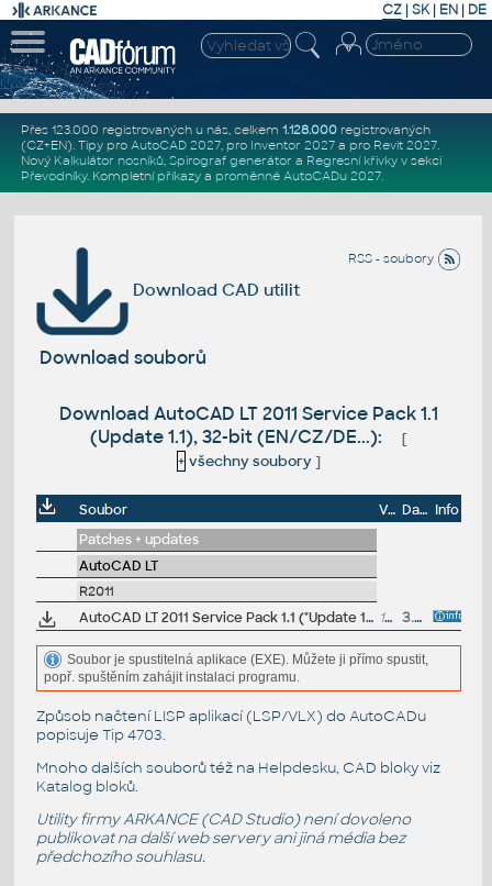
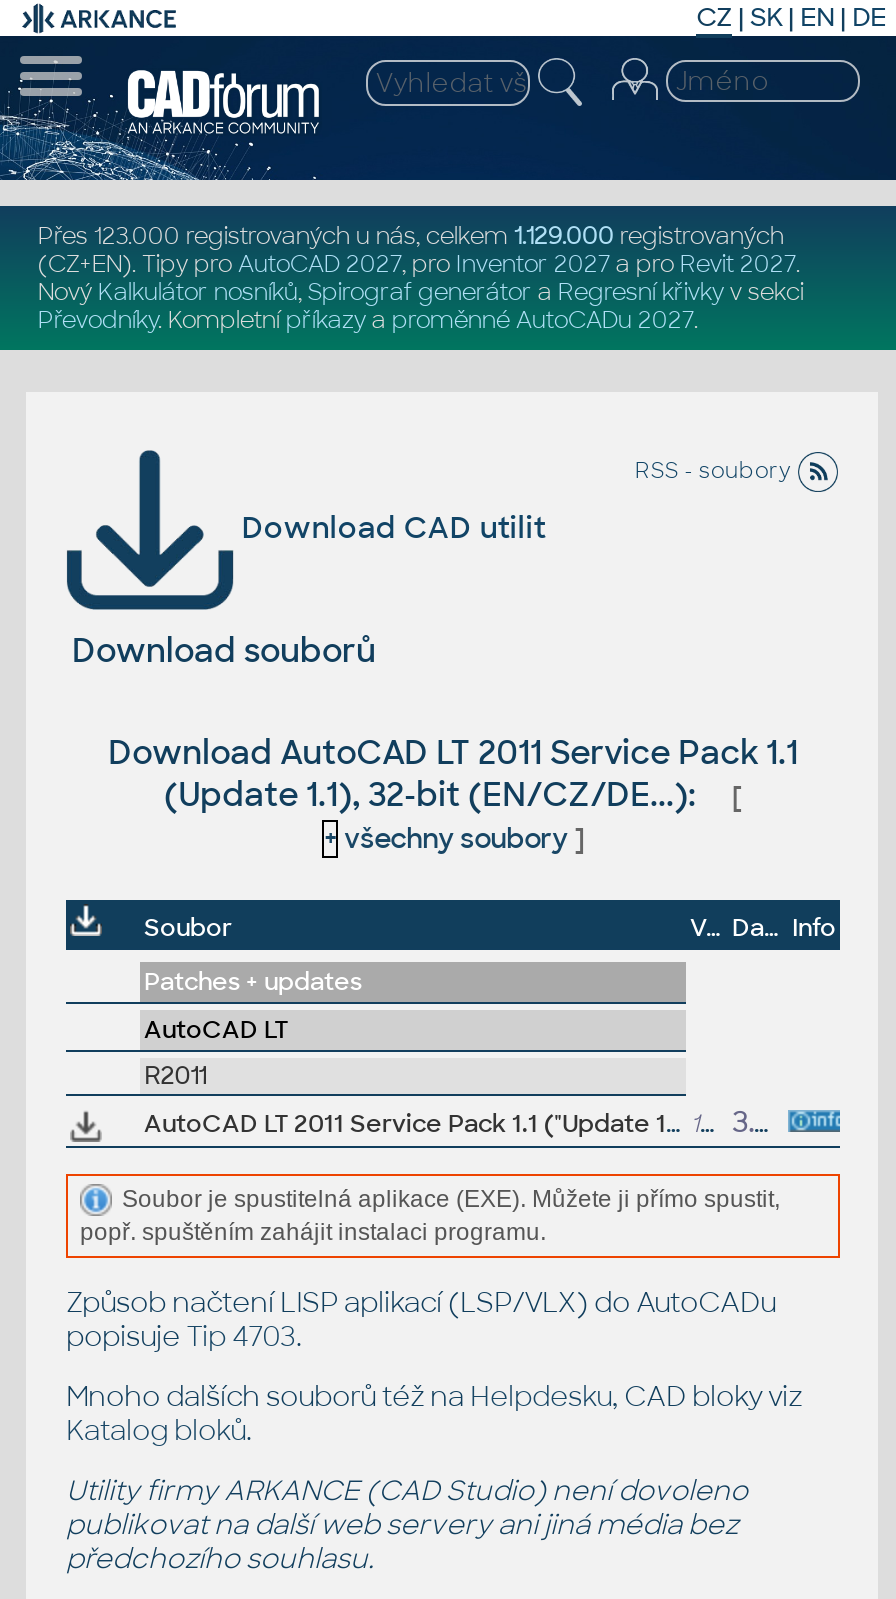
[21,122,430,137] Přes 123.000 registrovaných u nás, celkem 1.128.000 registrovaných -> [38,222,784,250] Přes 123.000 registrovaných u nás, celkem 1.129.000 registrovaných

